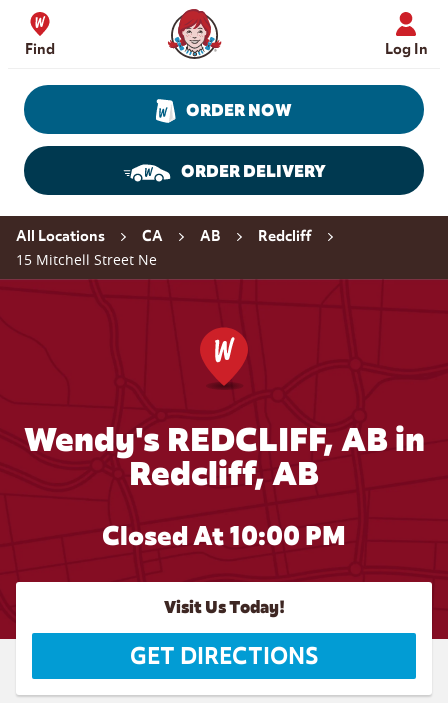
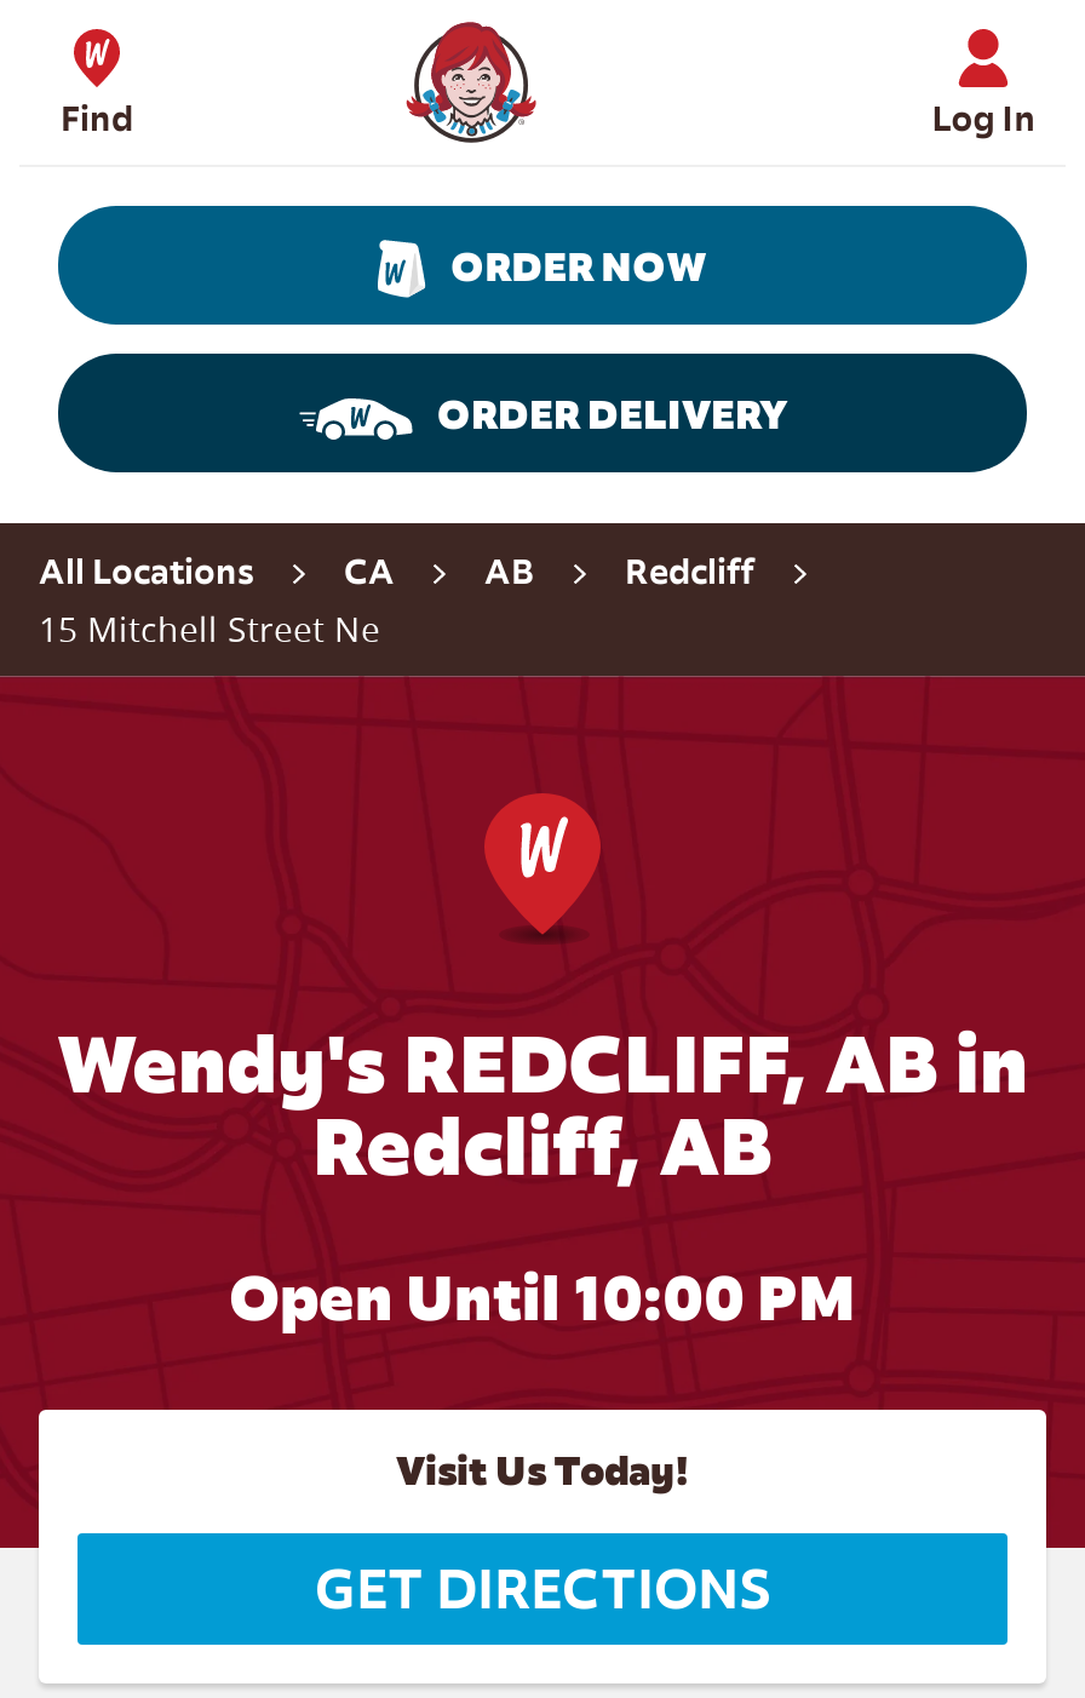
[102,519,346,553] Closed At 10:00 PM -> [229,1257,856,1340] Open Until 10:00 PM

